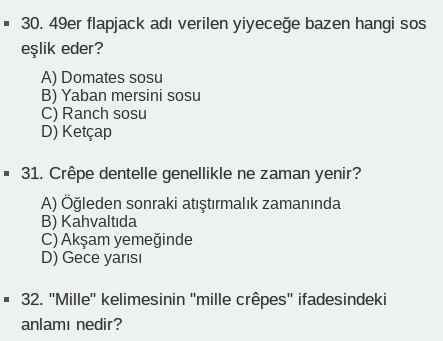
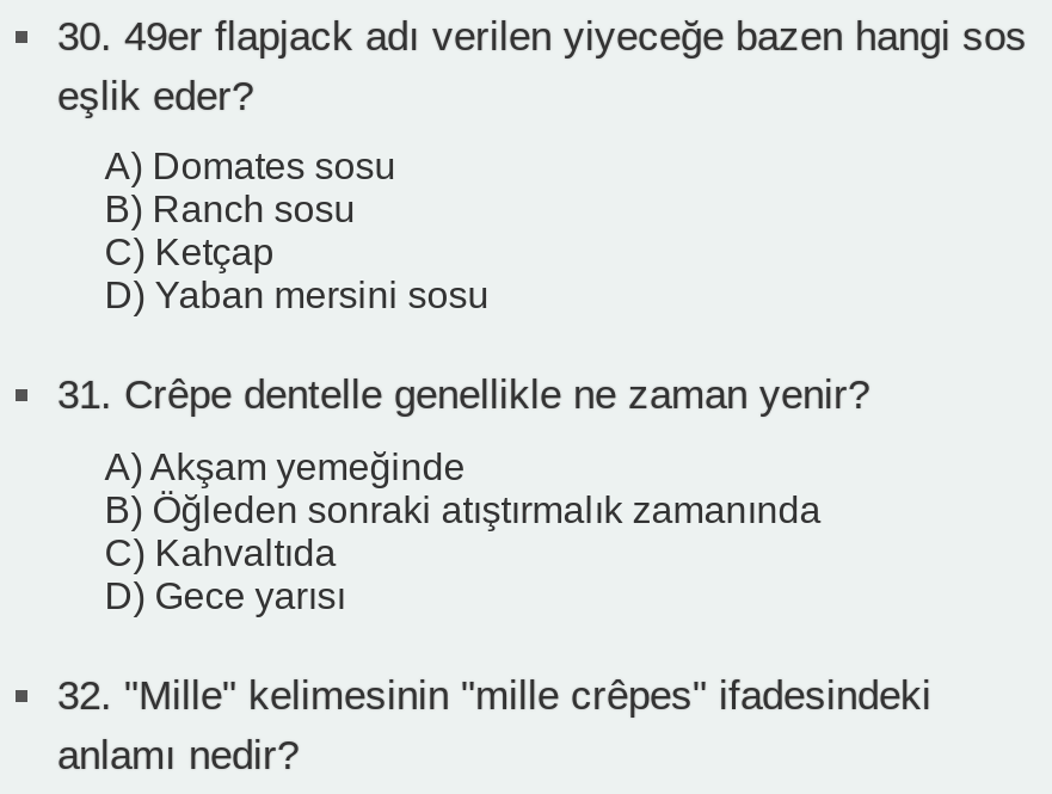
[41,87,201,140] B) Yaban mersini sosu | C) Ranch sosu | D) Ketçap -> [105,190,489,316] B) Ranch sosu | C) Ketçap | D) Yaban mersini sosu
[41,195,341,248] A) Öğleden sonraki atıştırmalık zamanında | B) Kahvaltıda | C) Akşam yemeğinde -> [105,446,821,572] A) Akşam yemeğinde | B) Öğleden sonraki atıştırmalık zamanında | C) Kahvaltıda

